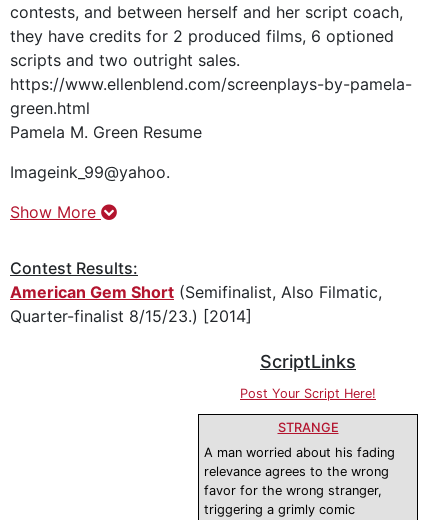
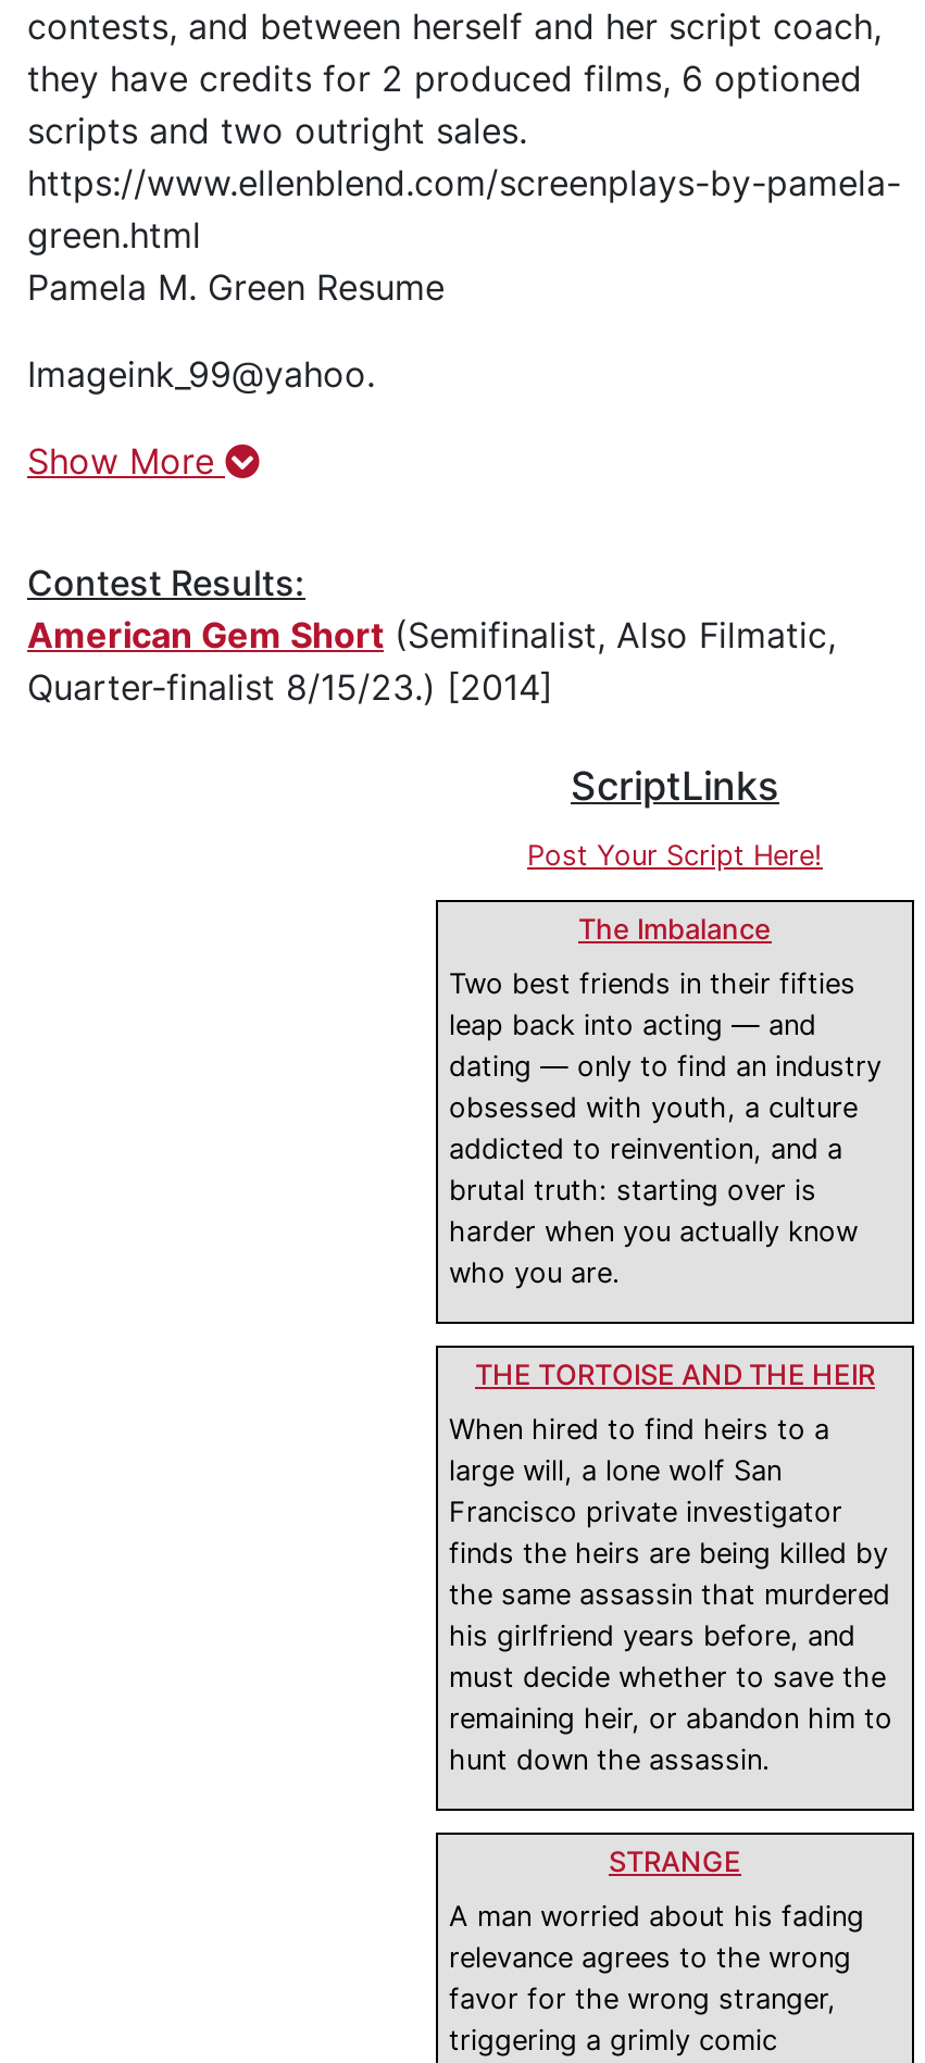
none -> [449,913,892,1776] The Imbalance | Two best friends in their fifties | leap back into acting — and | dating — only to find an industry | obsessed with youth, a culture | addicted to reinvention, and a | brutal truth: starting over is | harder when you actually know | who you are. | THE TORTOISE AND THE HEIR | When hired to find heirs to a | large will, a lone wolf San | Francisco private investigator | finds the heirs are being killed by | the same assassin that murdered | his girlfriend years before, and | must decide whether to save the | remaining heir, or abandon him to | hunt down the assassin.

